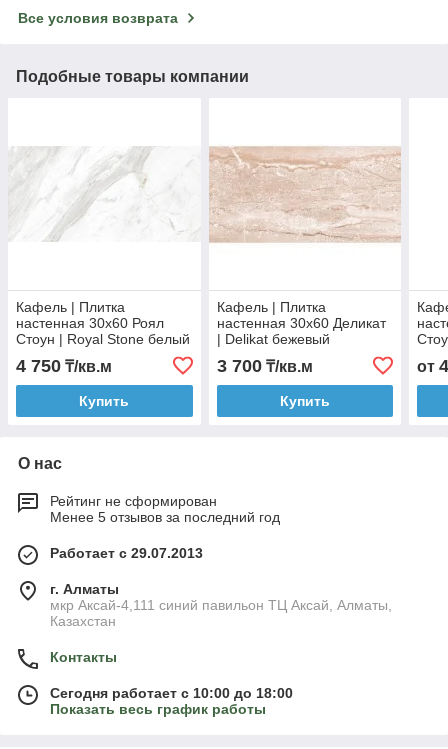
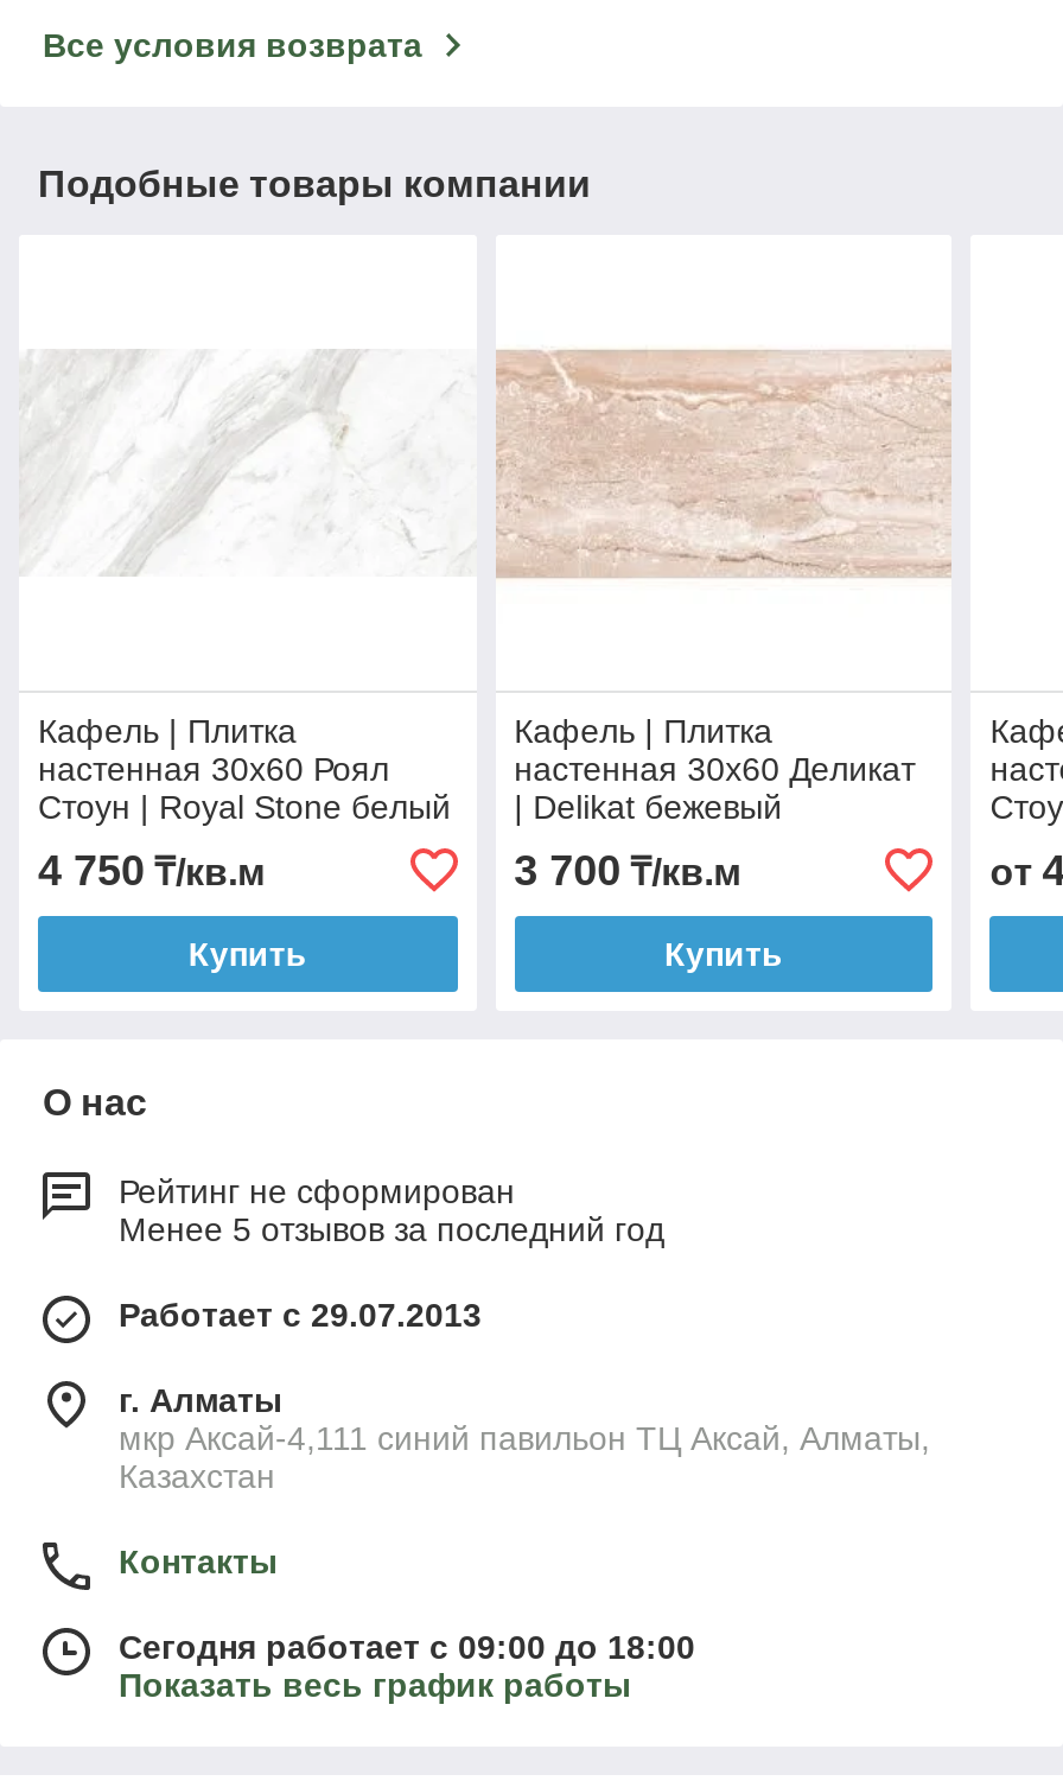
[50,685,293,701] Сегодня работает с 10:00 до 18:00 -> [119,1629,695,1667] Сегодня работает с 09:00 до 18:00

